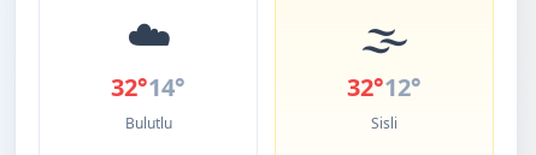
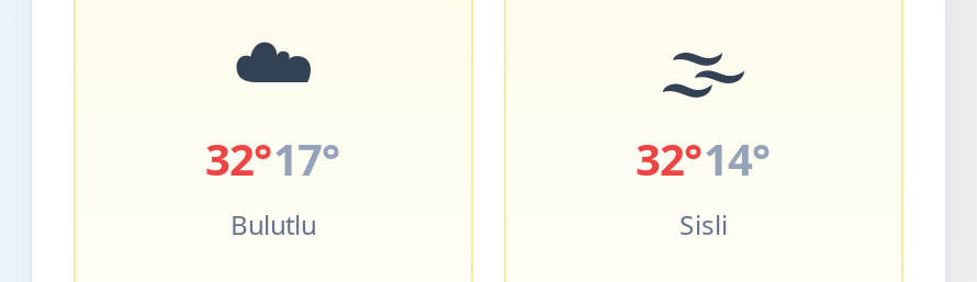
[111,71,185,103] 32°14° -> [205,129,341,189] 32°17°
[347,71,422,103] 32°12° -> [636,129,772,189] 32°14°

